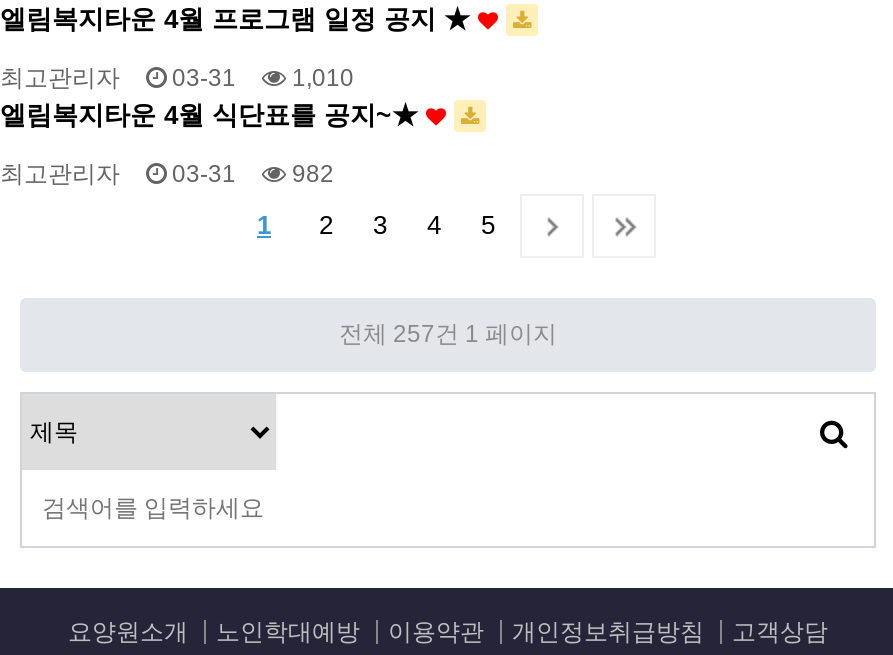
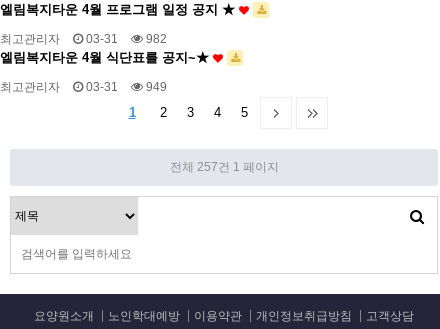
[0,64,354,92] 최고관리자 03-31 1,010 -> [0,32,167,46] 최고관리자 03-31 982
[0,160,334,188] 최고관리자 03-31 982 -> [0,80,167,94] 최고관리자 03-31 949

